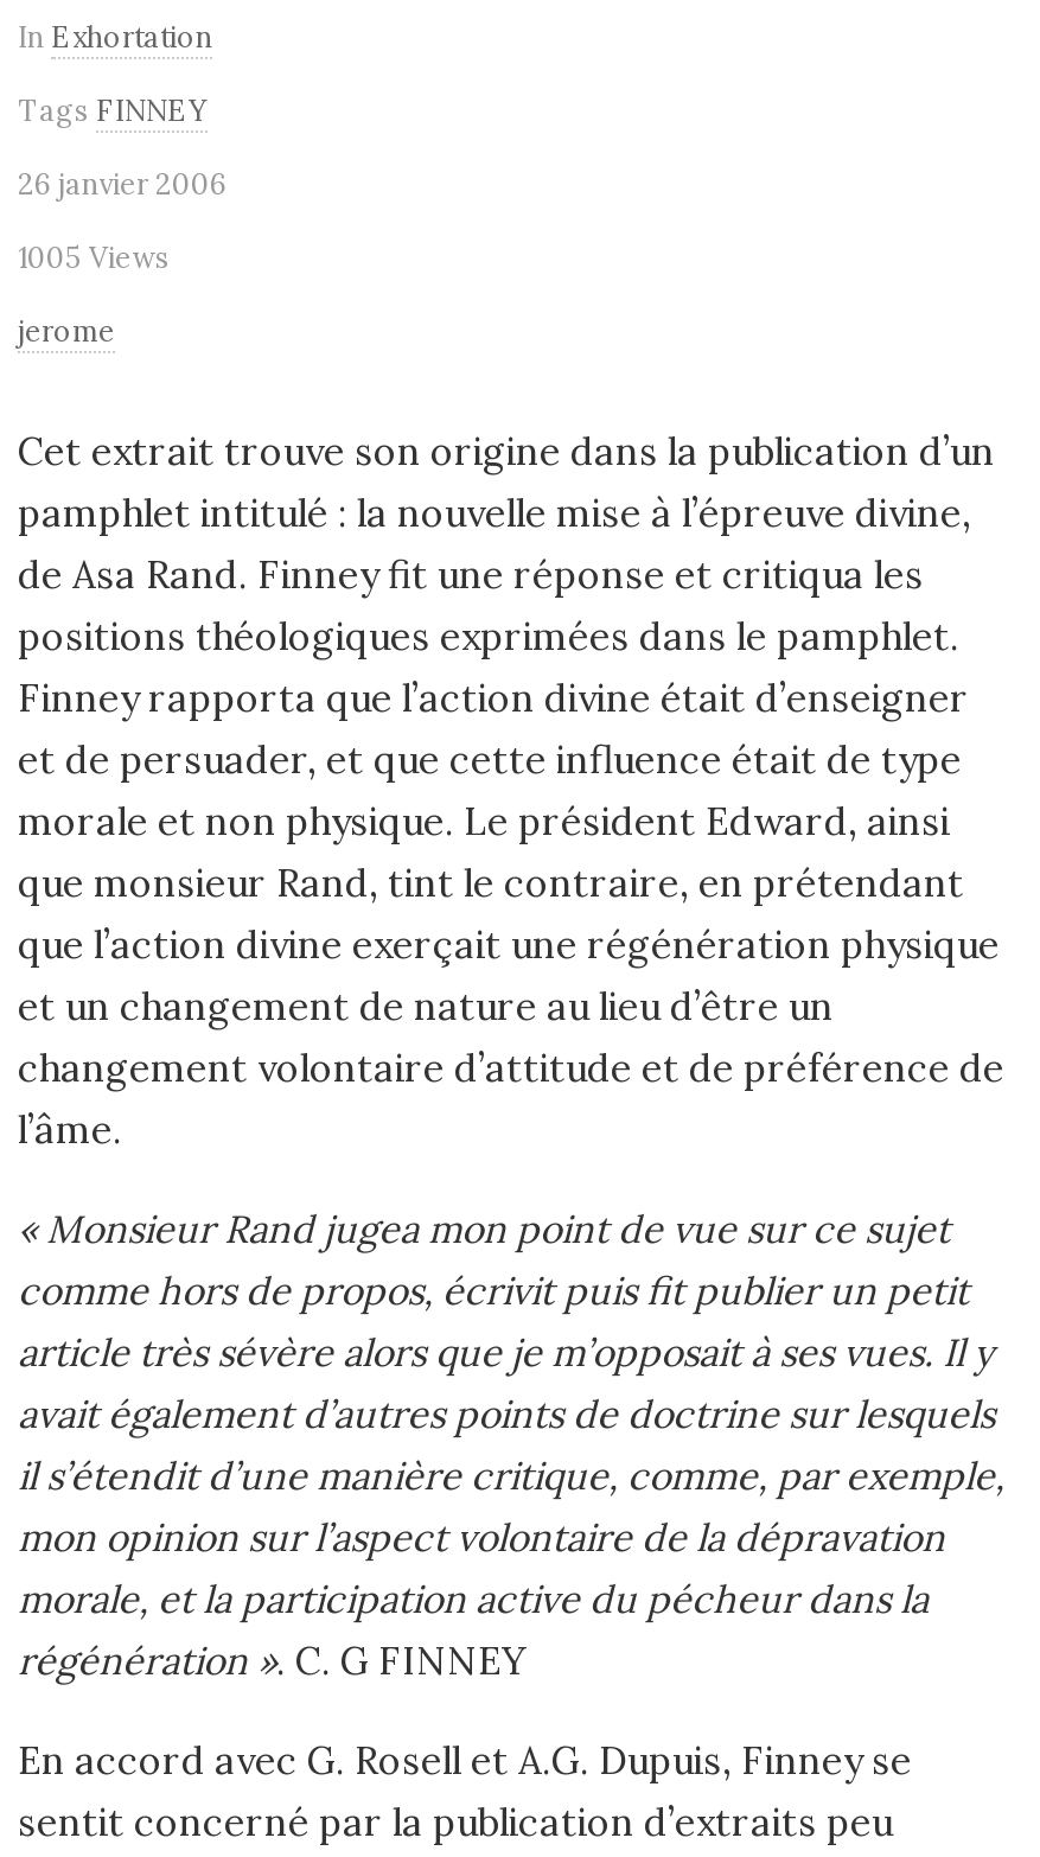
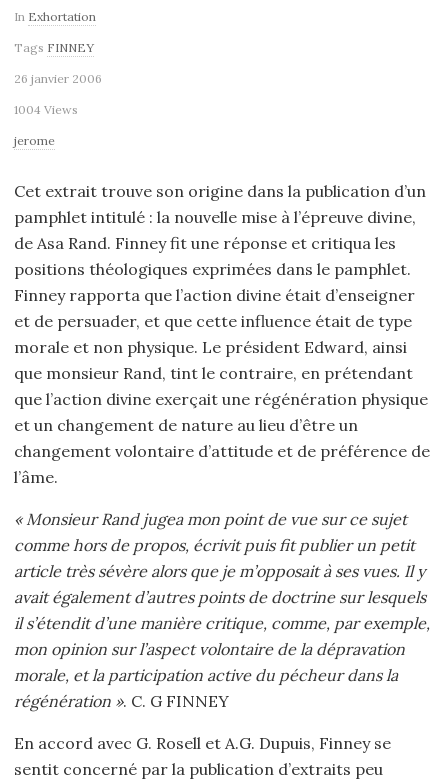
[18,240,170,275] 1005 Views -> [14,102,78,117] 1004 Views

